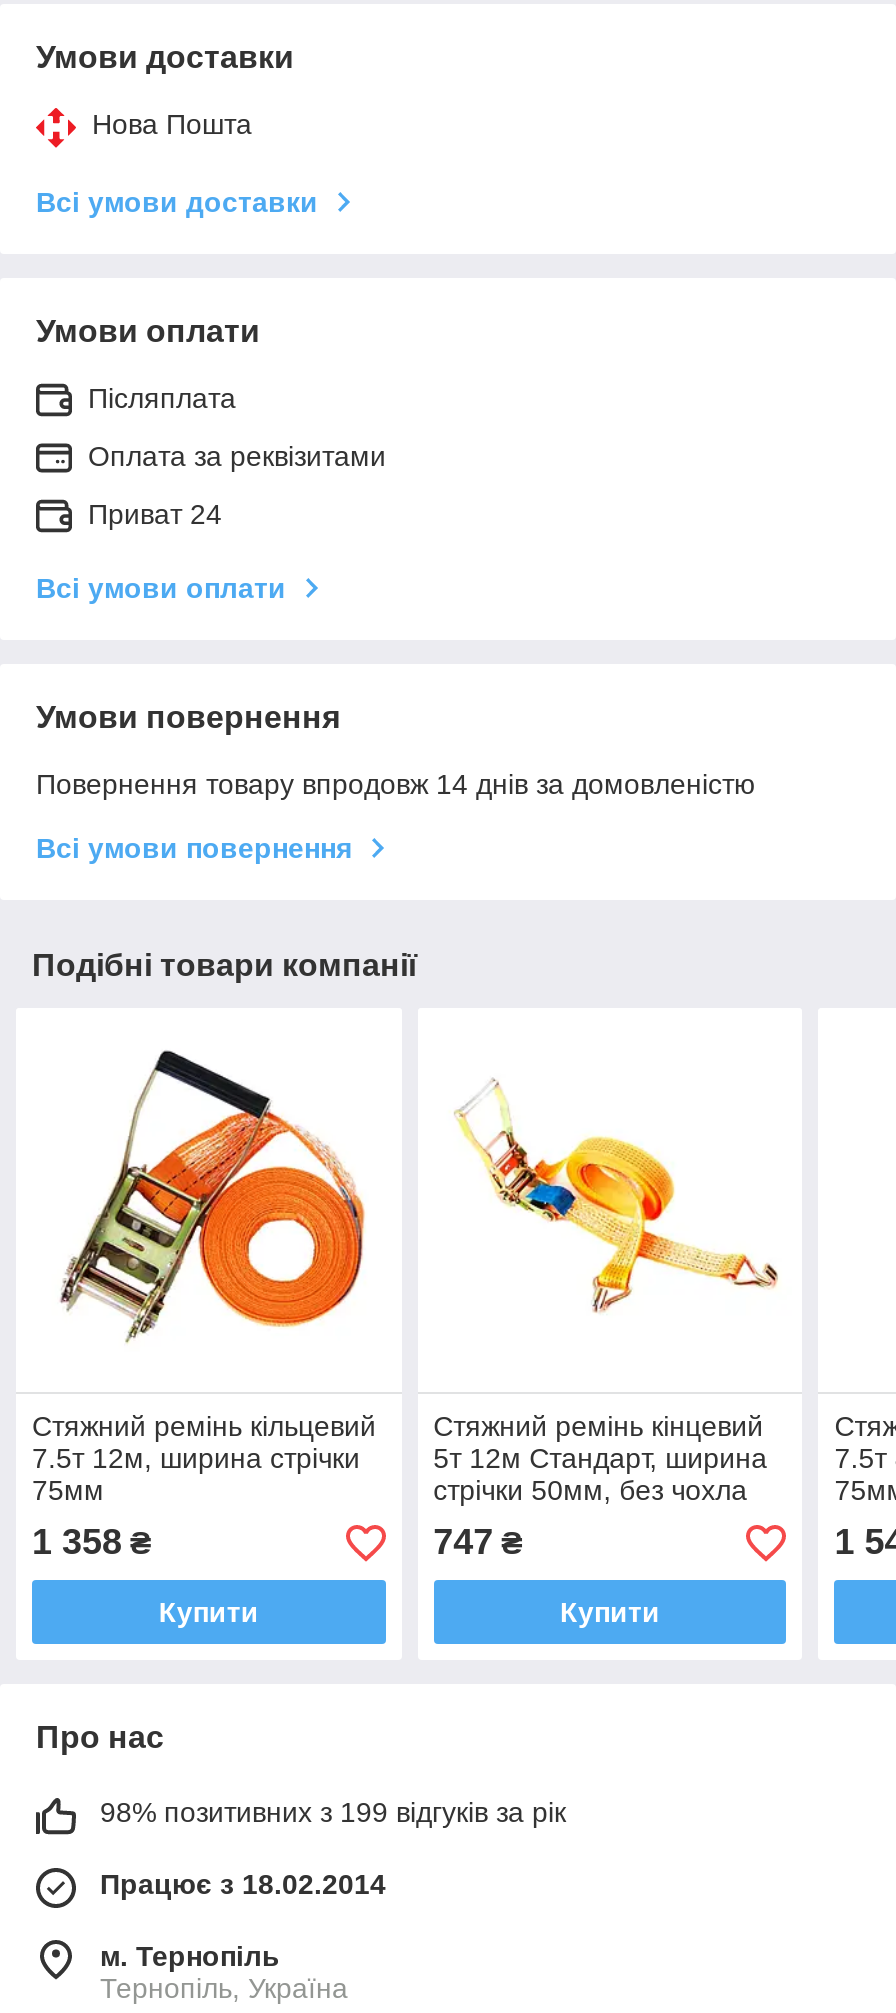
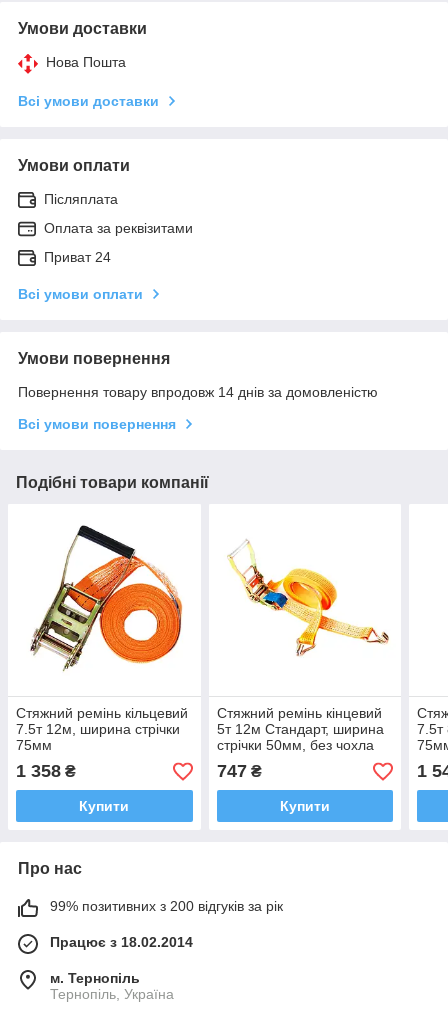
[100,1797,566,1829] 98% позитивних з 199 відгуків за рік -> [50,898,283,914] 99% позитивних з 200 відгуків за рік

